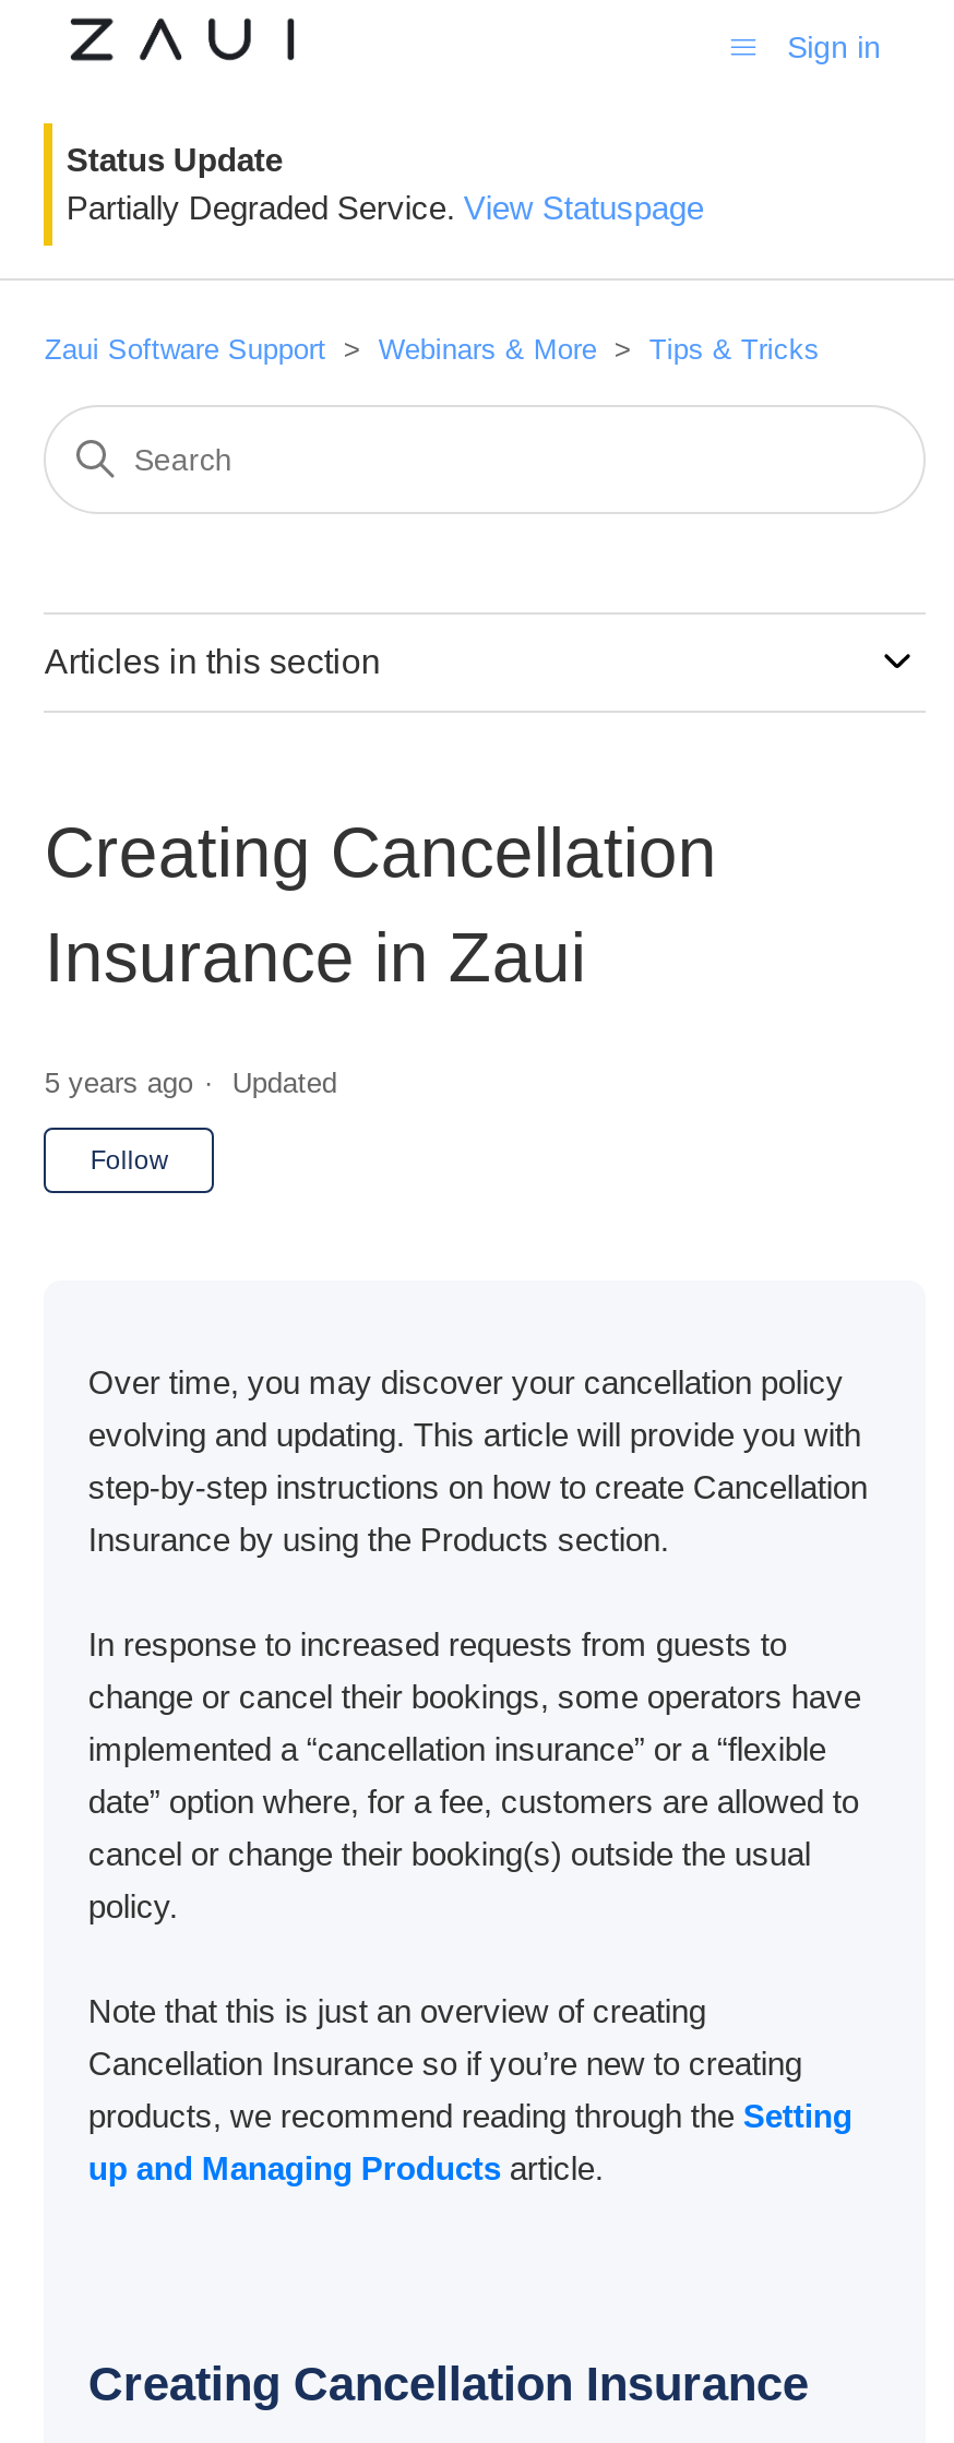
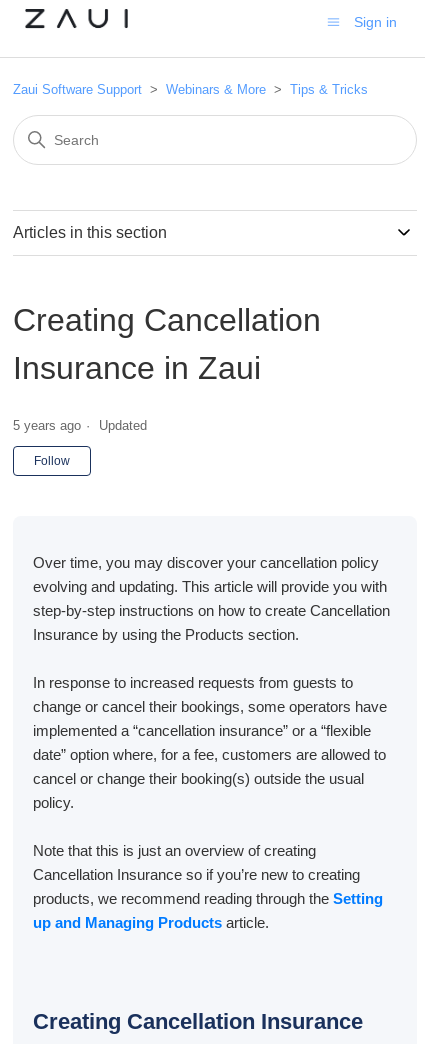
[66,141,704,226] Status Update | Partially Degraded Service. View Statuspage -> none

